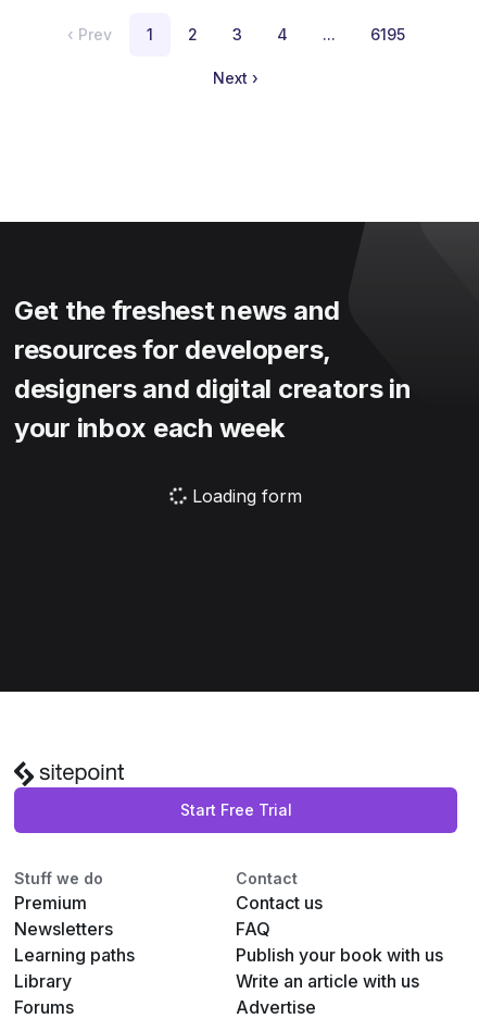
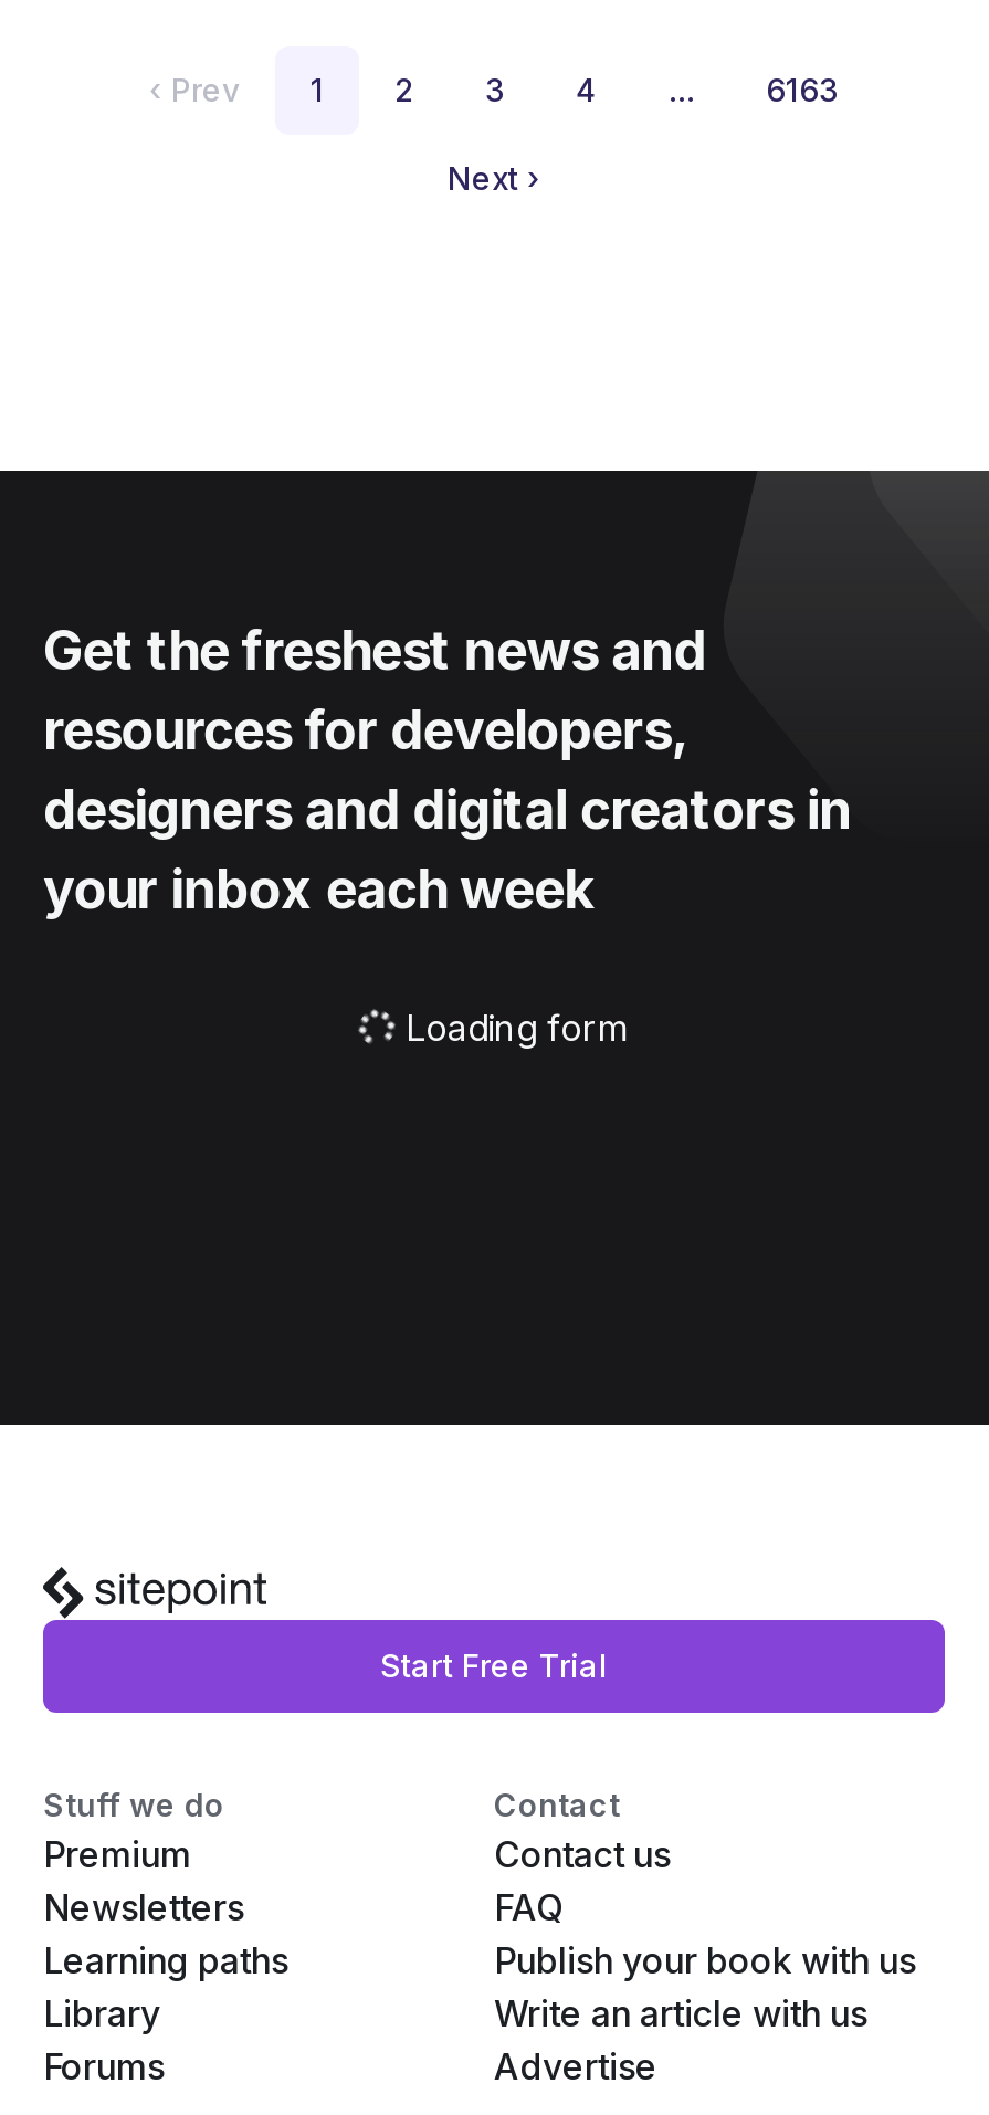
[370,25,405,44] 6195 -> [766,71,839,108] 6163

